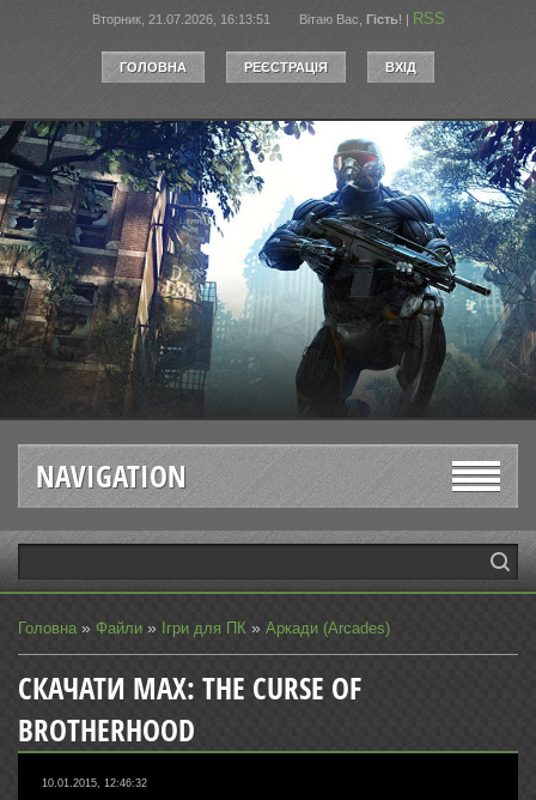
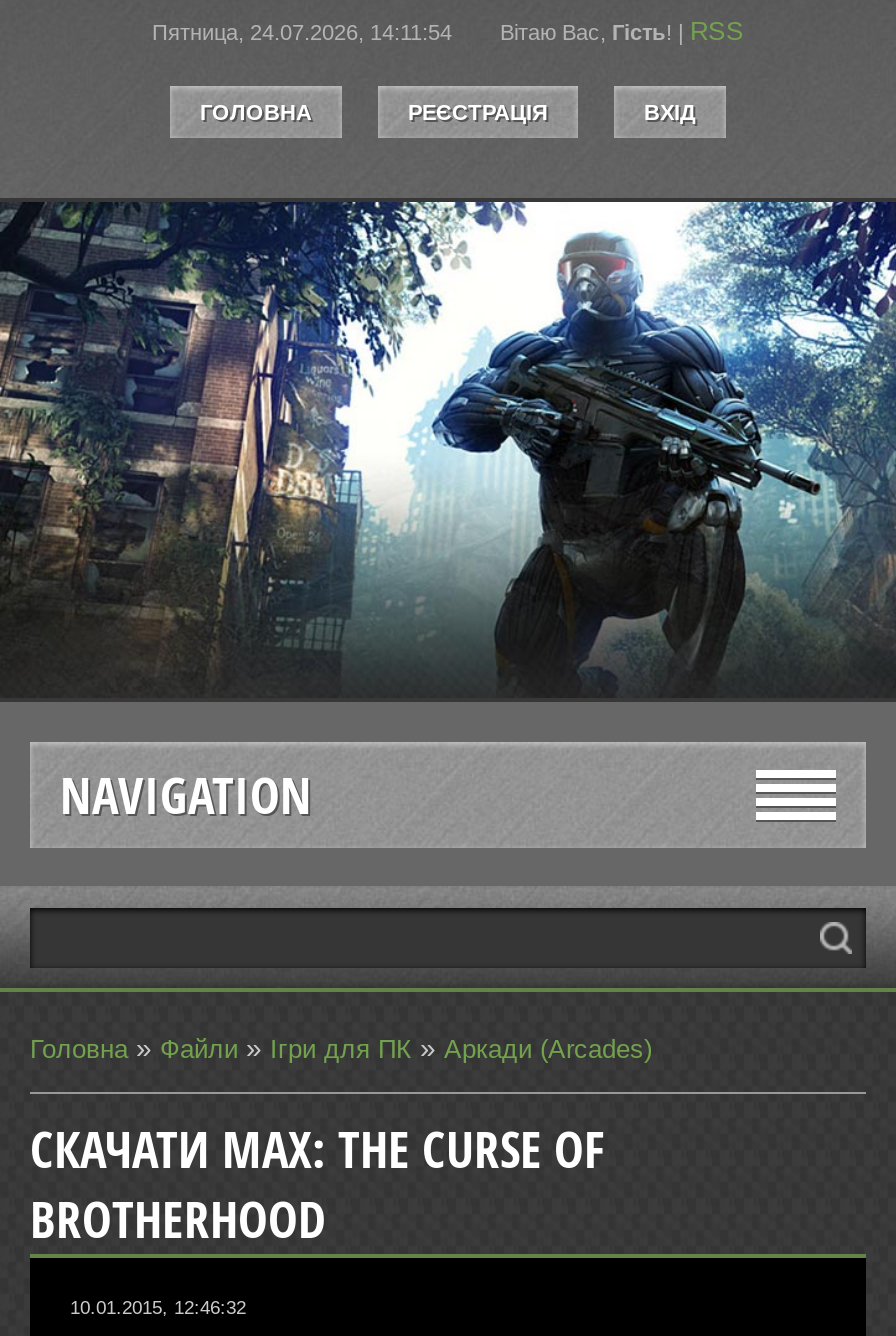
[92,12,270,26] Вторник, 21.07.2026, 16:13:51 -> [152,20,452,44] Пятница, 24.07.2026, 14:11:54

